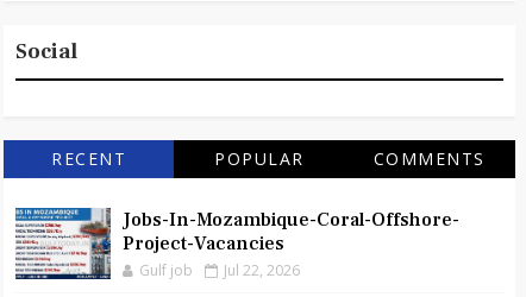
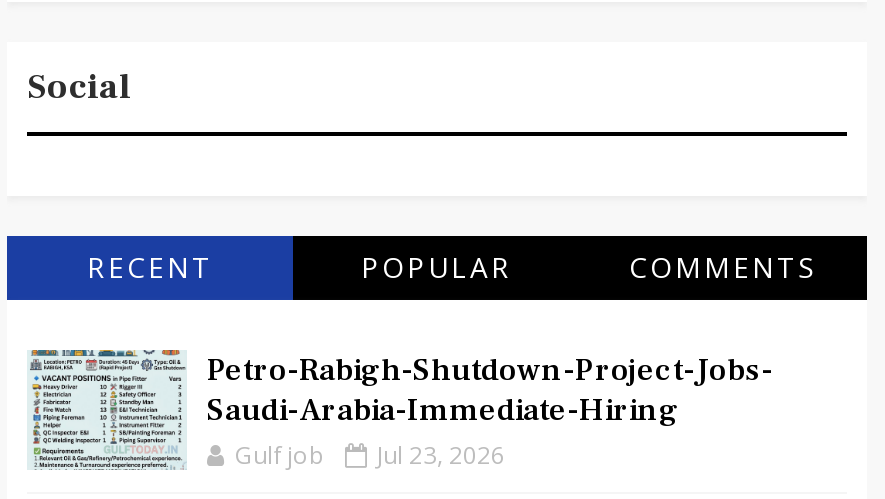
[14,207,459,280] [image] | Jobs-In-Mozambique-Coral-Offshore- | Project-Vacancies -> [27,348,773,470] [image] | Petro-Rabigh-Shutdown-Project-Jobs- | Saudi-Arabia-Immediate-Hiring
[139,260,300,281] Gulf job Jul 22, 2026 -> [235,438,505,472] Gulf job Jul 23, 2026

